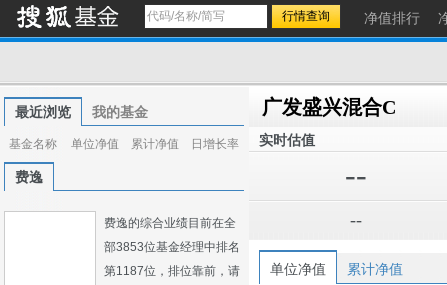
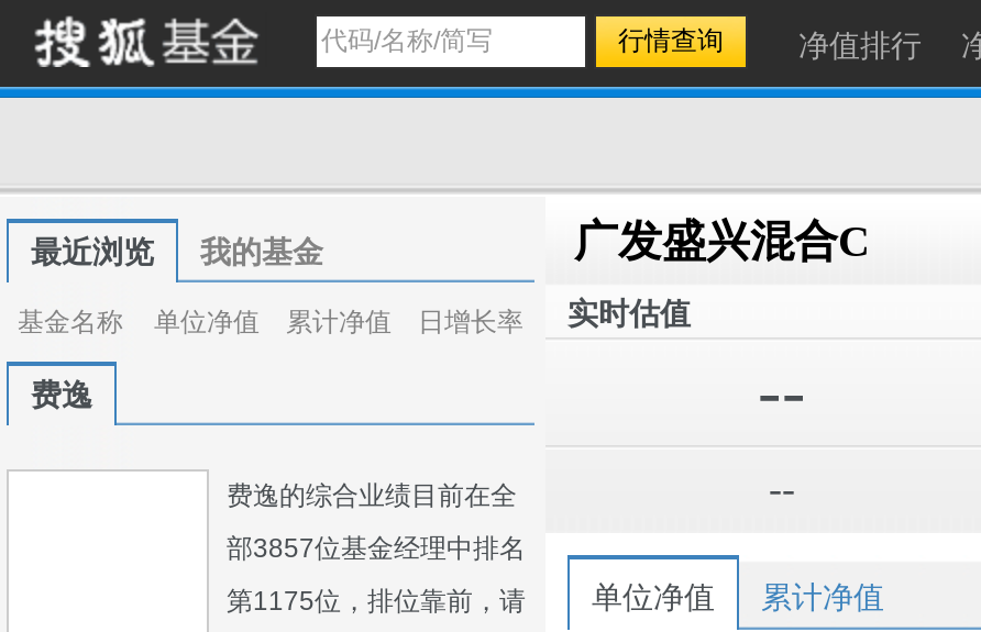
[104,240,240,254] 部3853位基金经理中排名 -> [227,533,526,564] 部3857位基金经理中排名
[104,264,240,278] 第1187位，排位靠前，请 -> [227,586,526,617] 第1175位，排位靠前，请

